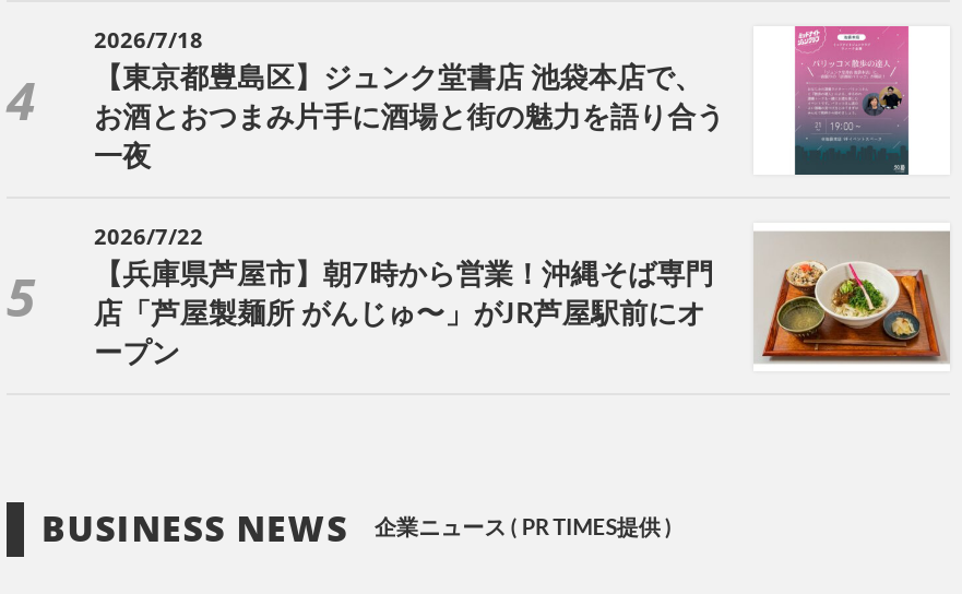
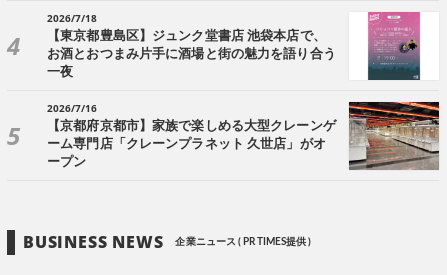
[94,221,203,252] 2026/7/22 -> [47,101,97,115] 2026/7/16
[94,223,950,371] [image] | 【兵庫県芦屋市】朝7時から営業！沖縄そば専門 -> [47,101,440,171] [image] | 【京都府京都市】家族で楽しめる大型クレーンゲ
[94,302,705,330] 店「芦屋製麺所 がんじゅ〜」がJR芦屋駅前にオ -> [47,138,326,151] ーム専門店「クレーンプラネット 久世店」がオ

